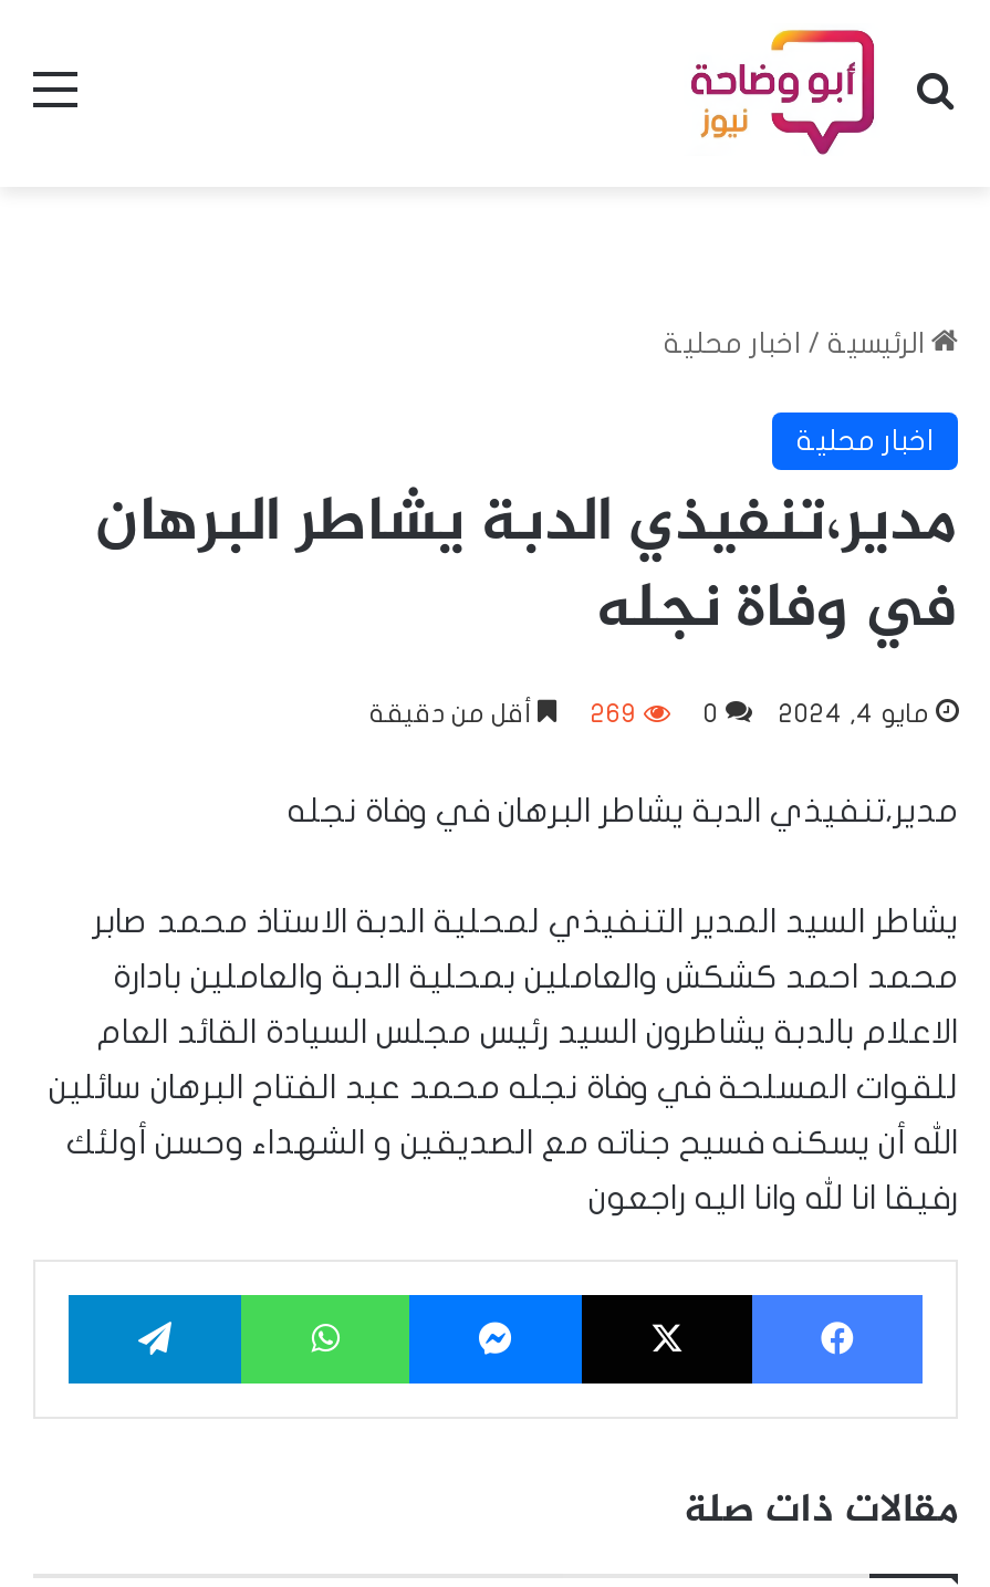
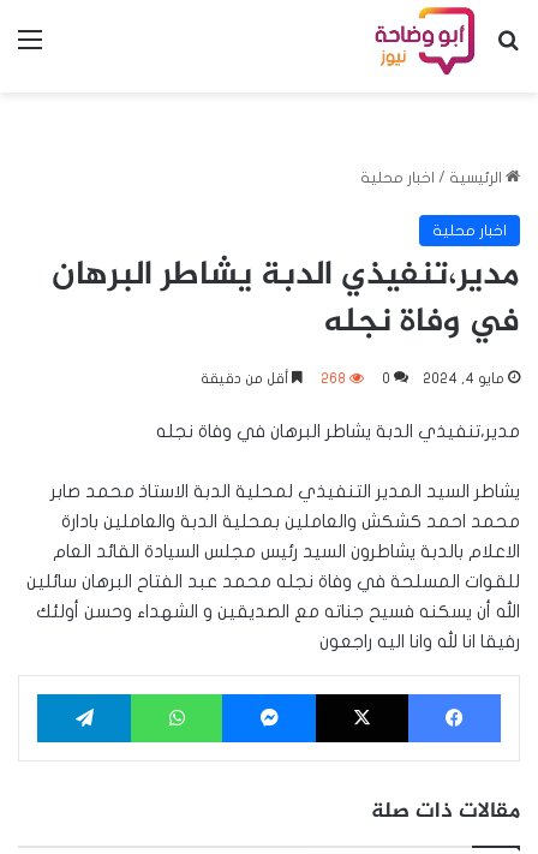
[591,700,637,727] 269 -> [321,371,346,386] 268

